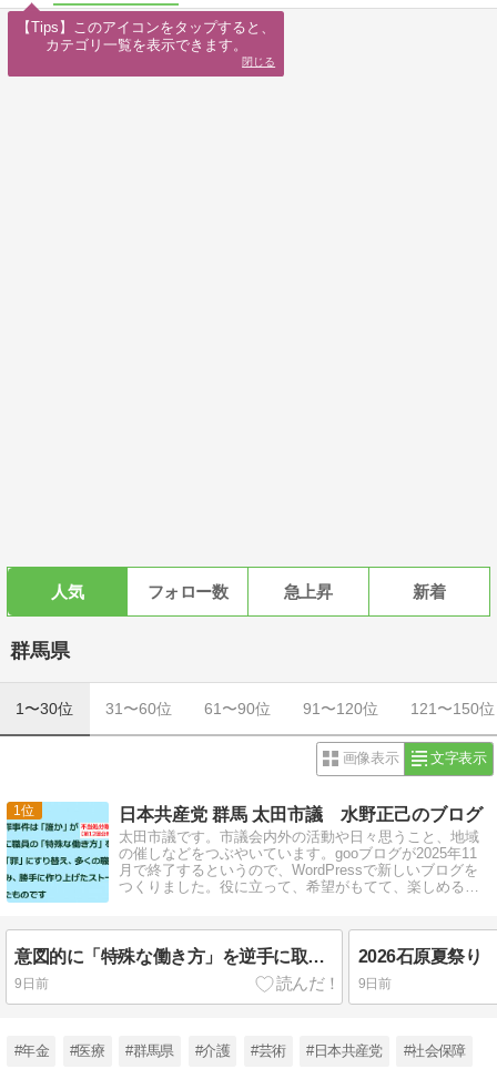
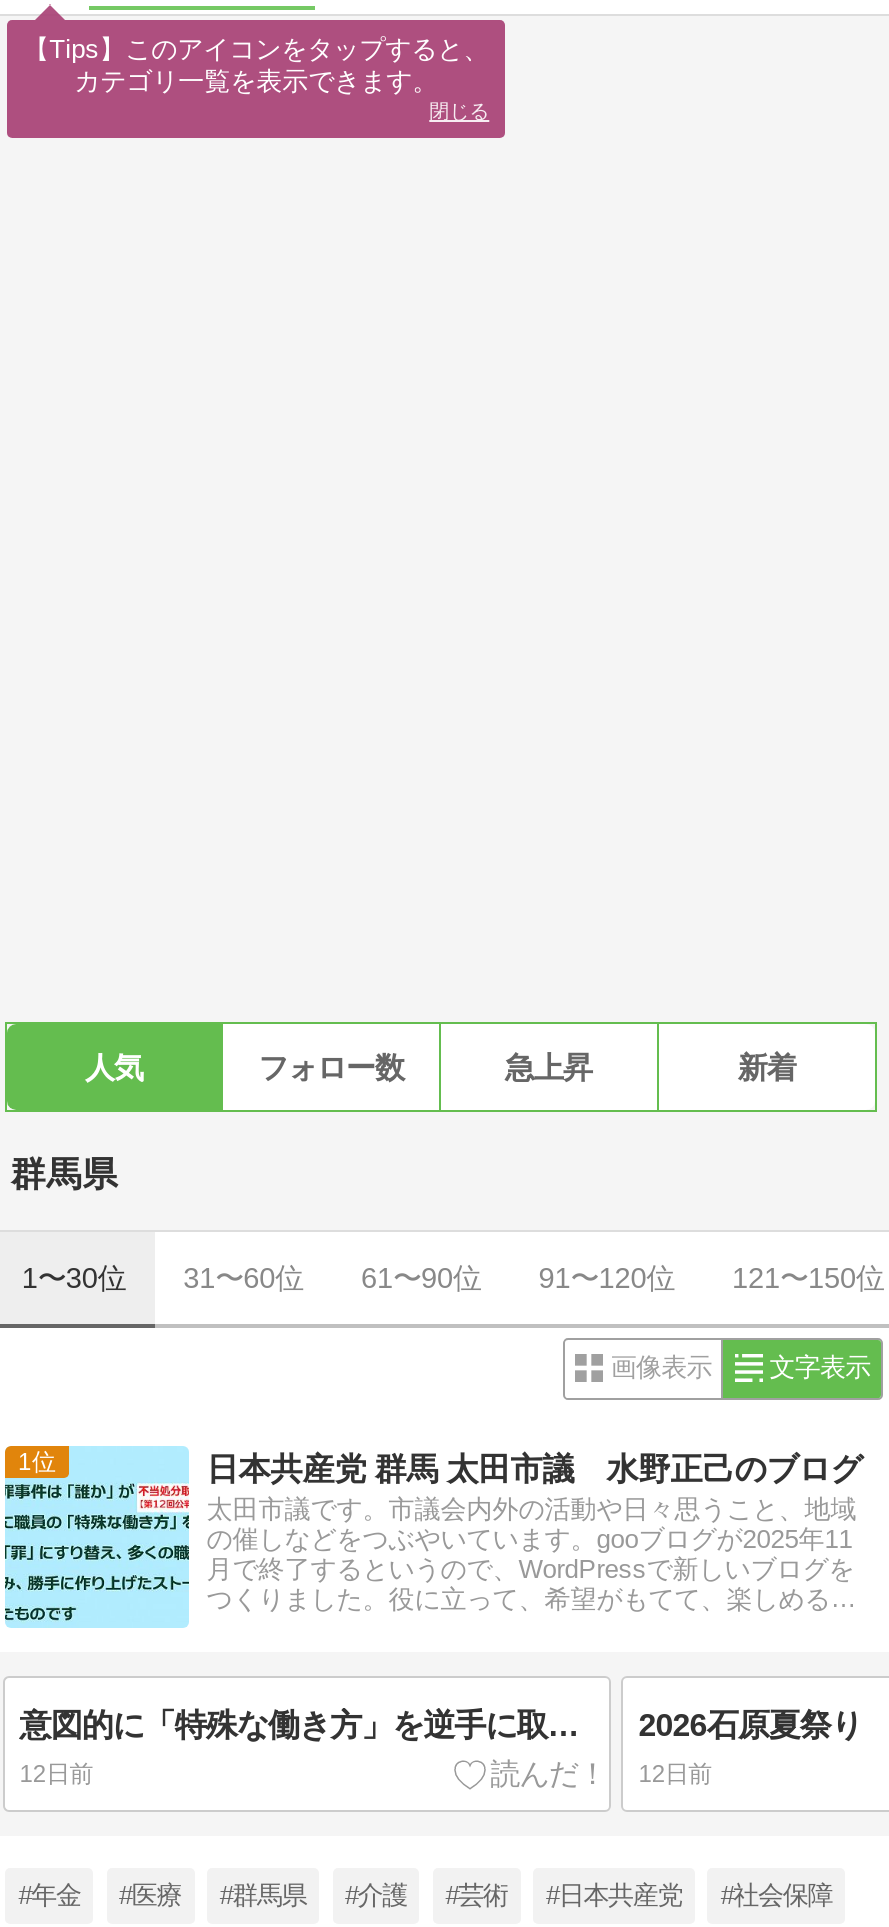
[15,976,48,991] 9日前 -> [20,1760,93,1788] 12日前
[358,976,391,991] 9日前 -> [638,1760,712,1788] 12日前

